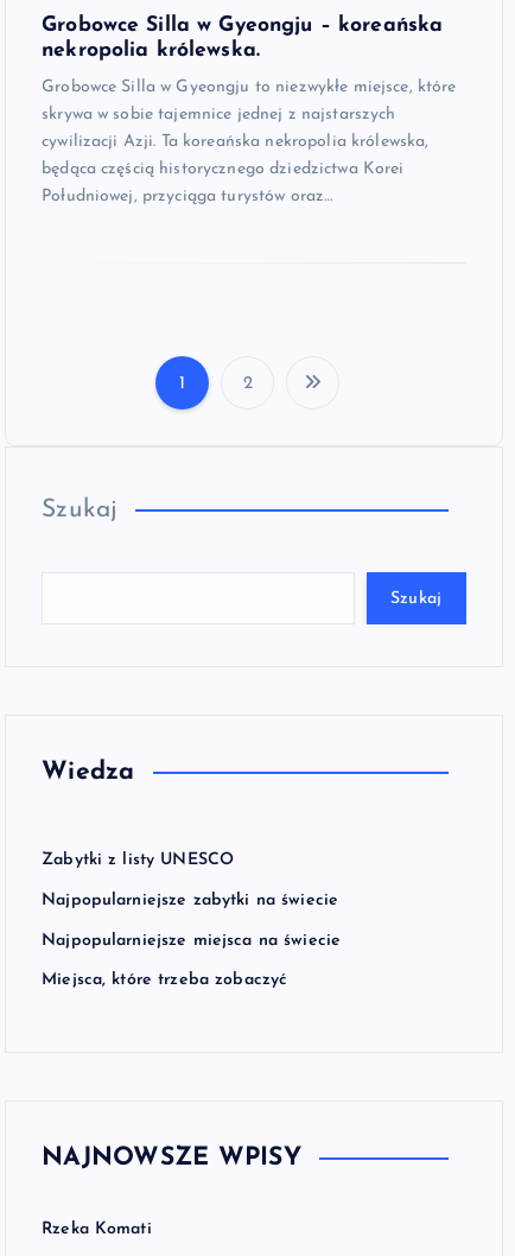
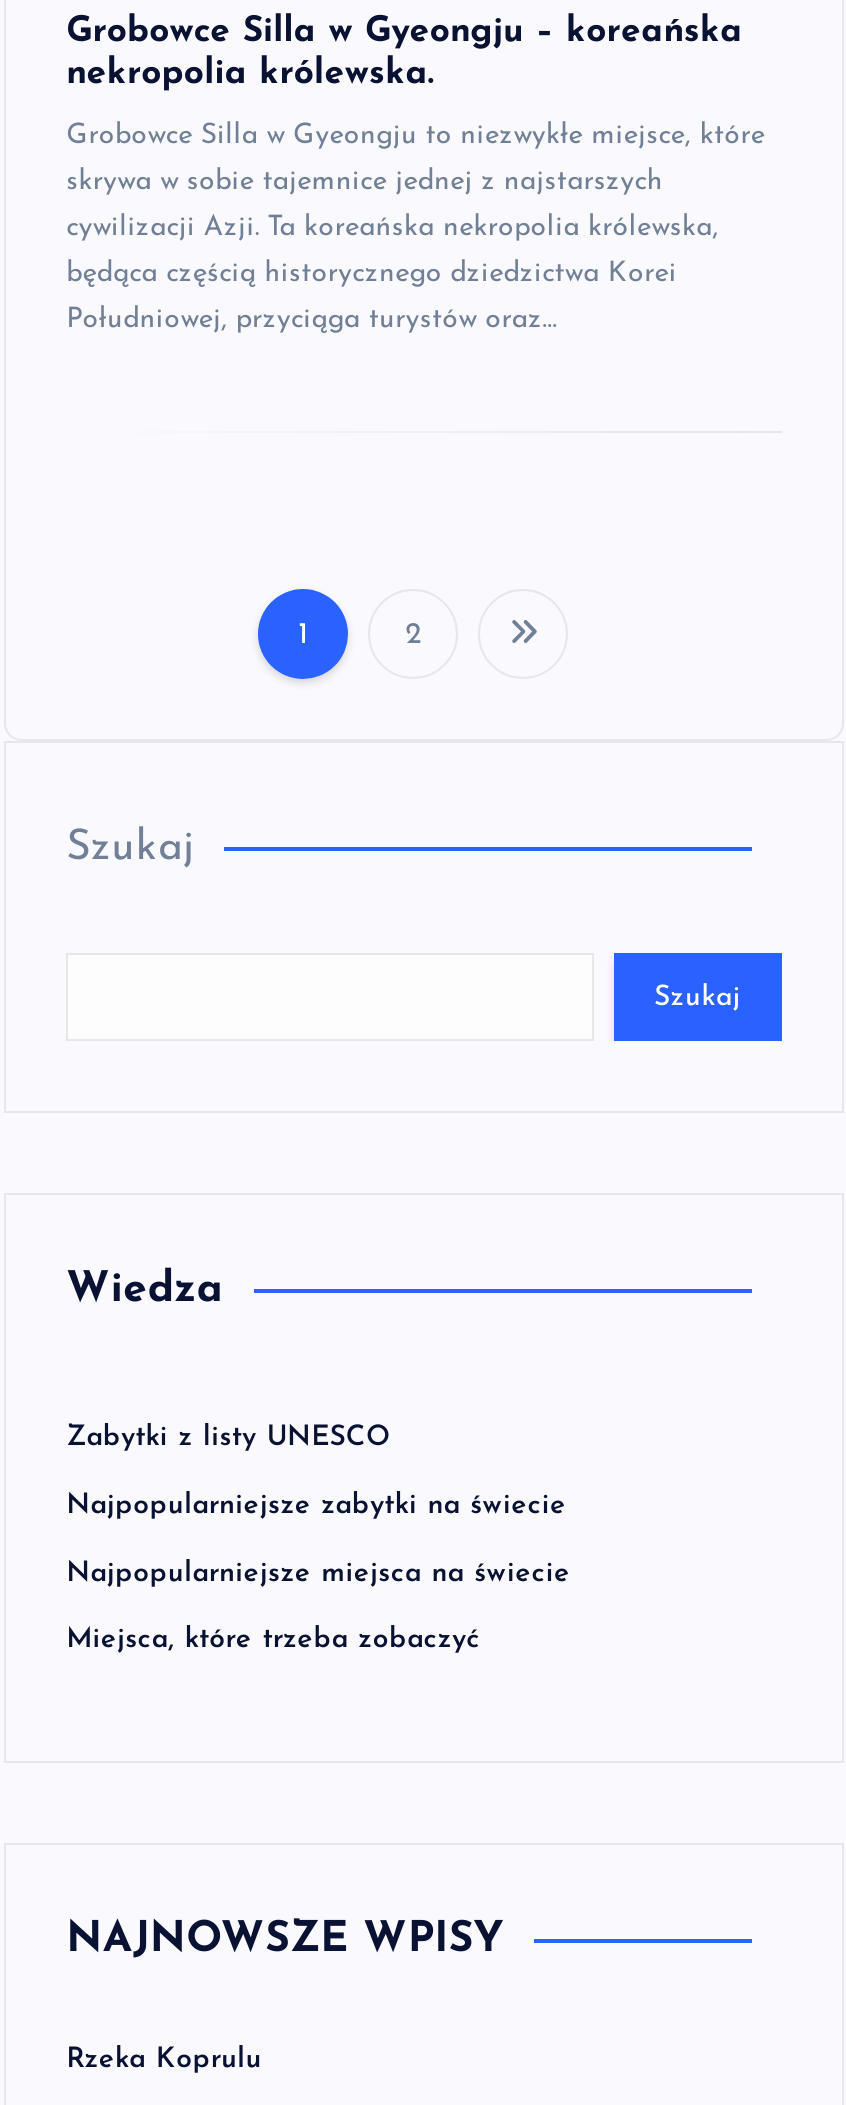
[42,1221,152,1238] Rzeka Komati -> [66,2045,262,2075] Rzeka Koprulu

